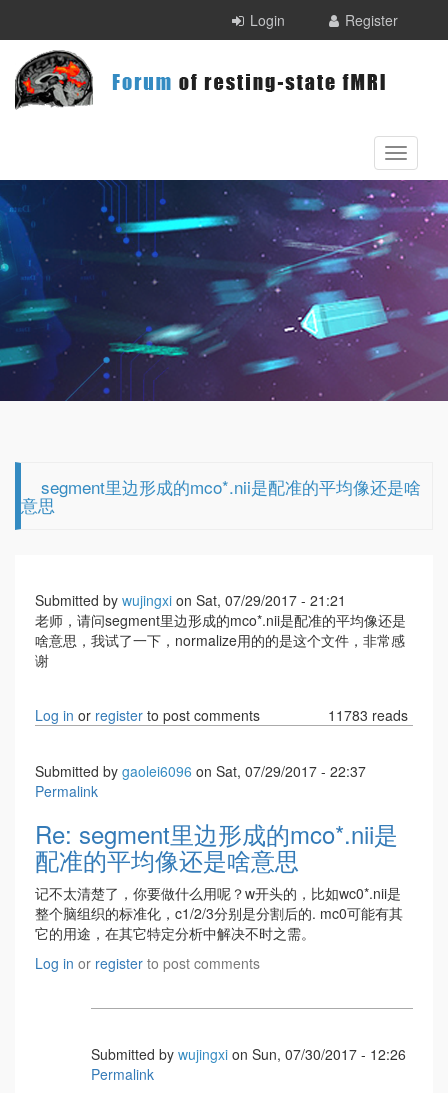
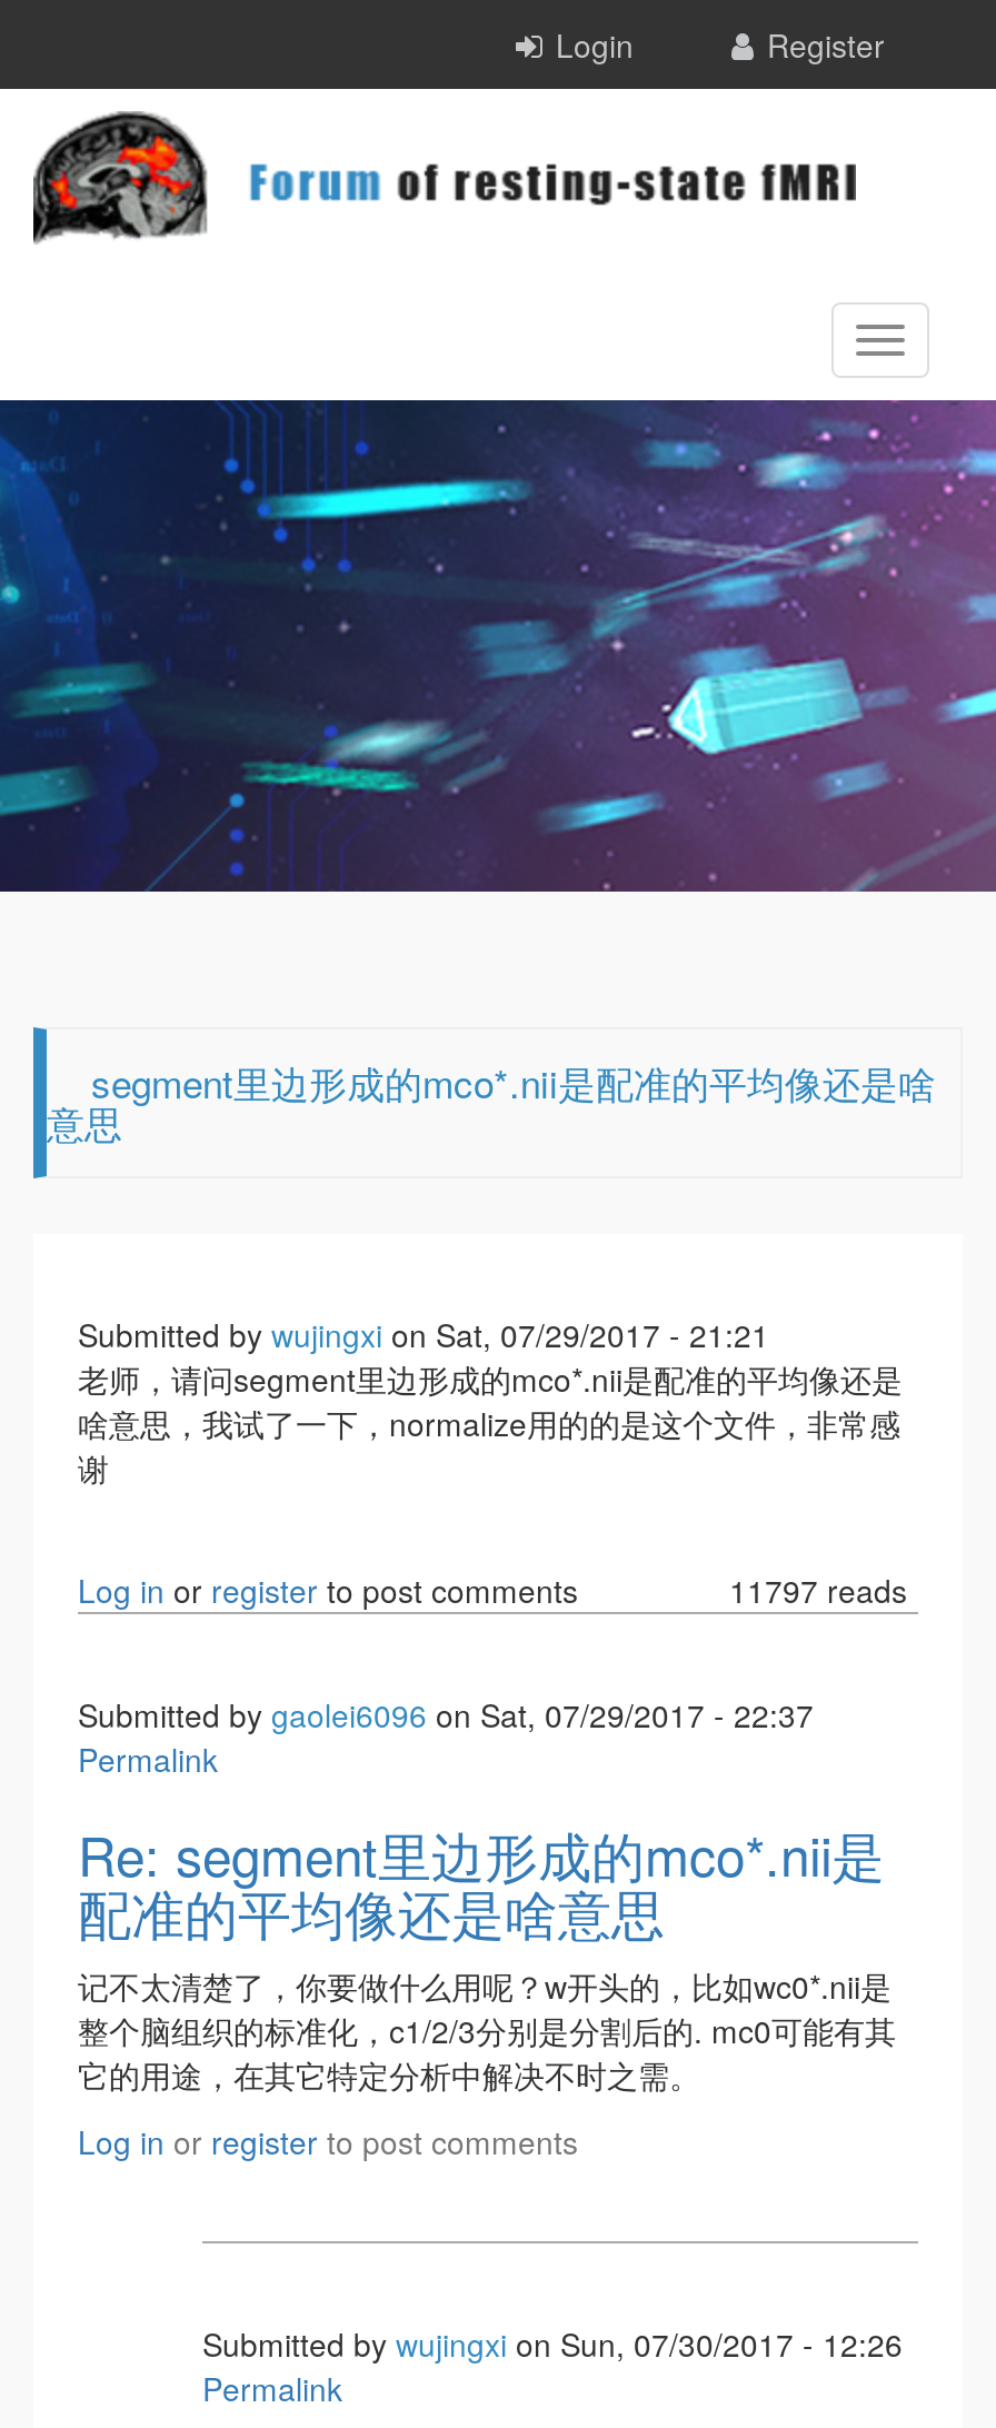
[328,705,408,725] 11783 reads -> [729,1568,907,1612] 11797 reads

